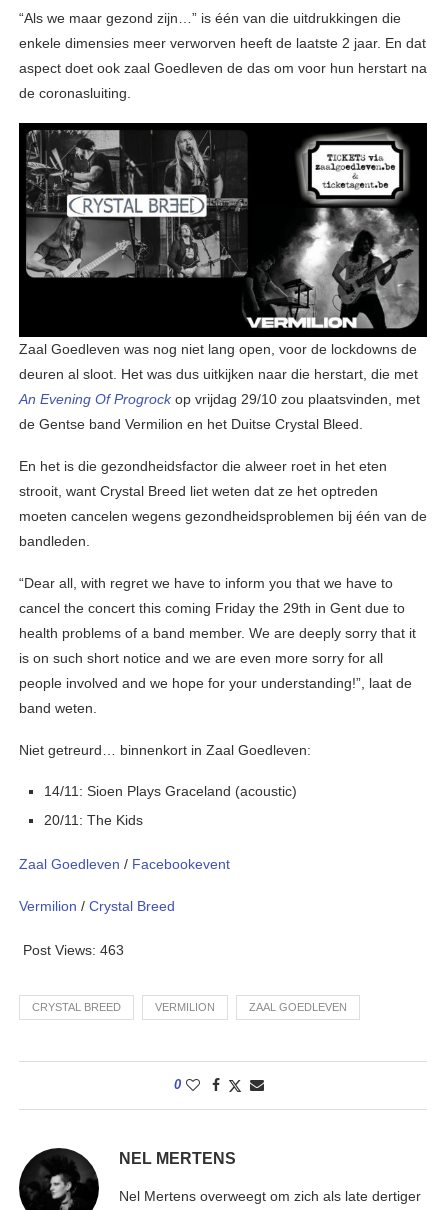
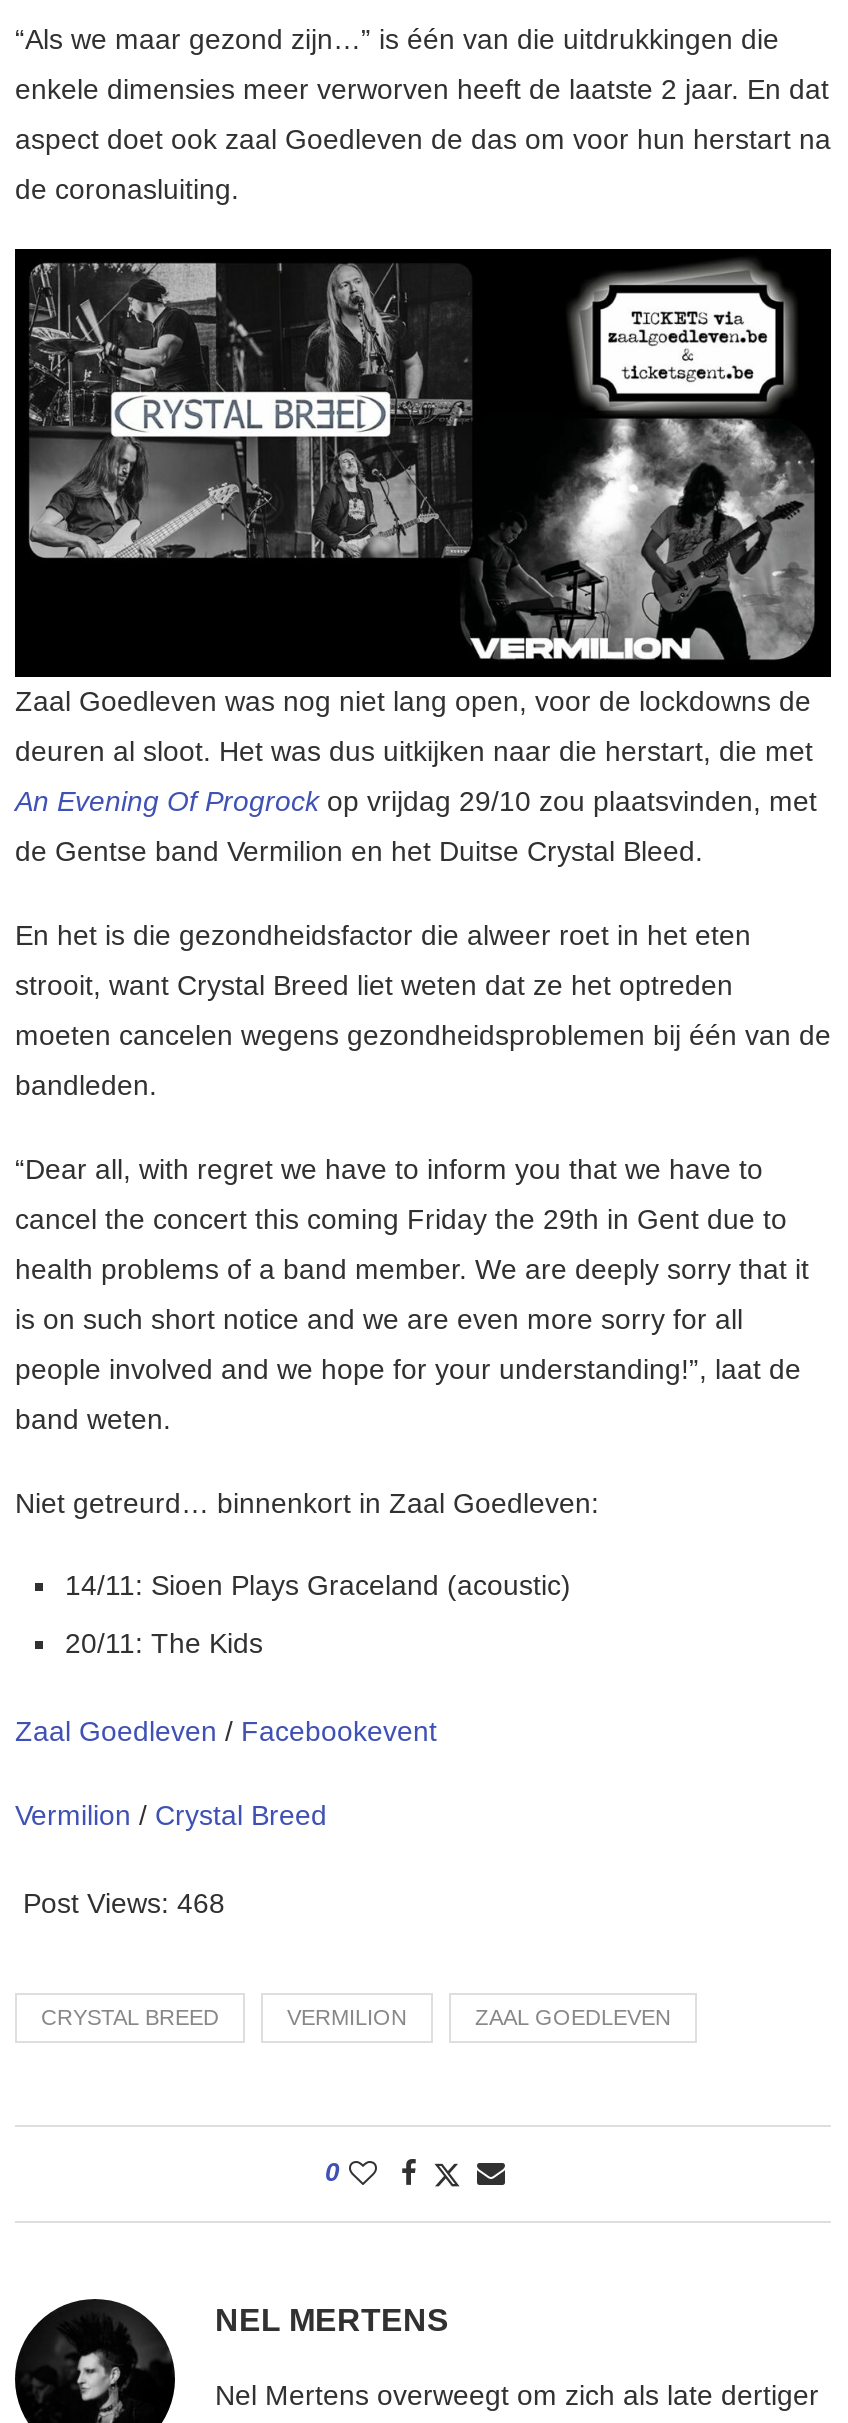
[23,942,124,958] Post Views: 463 -> [23,1887,225,1919] Post Views: 468

